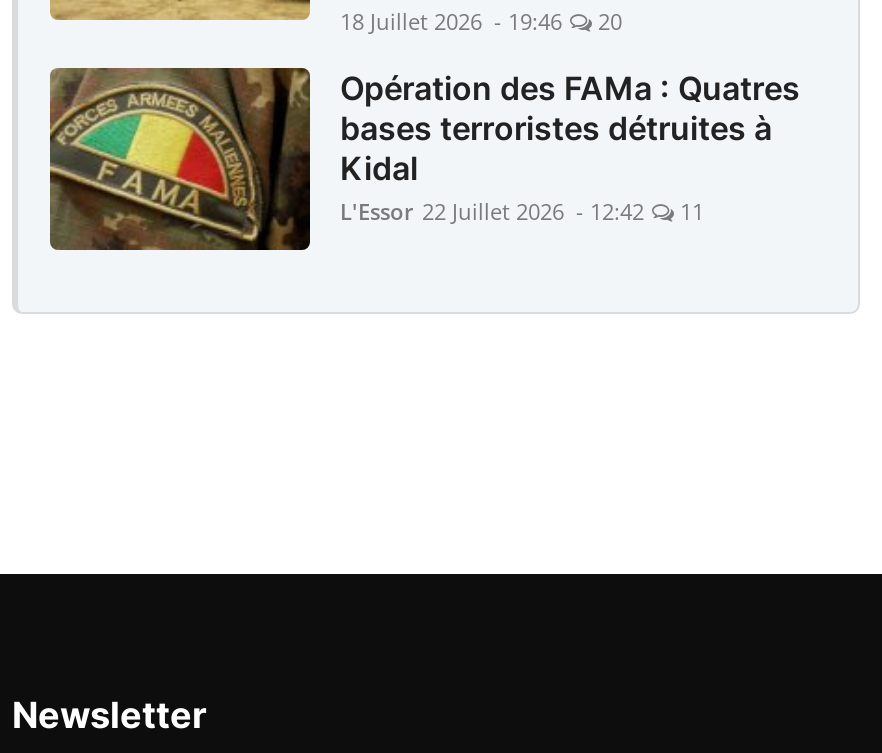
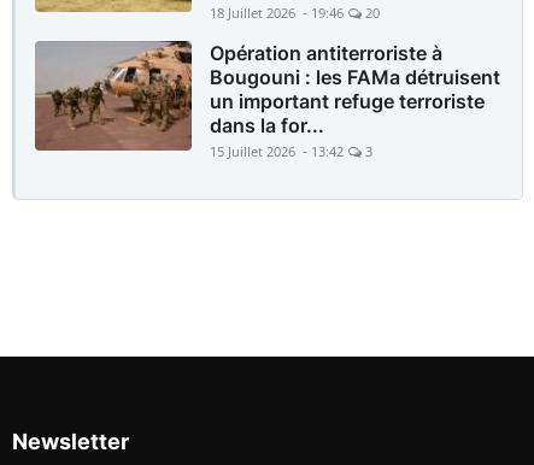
[50,68,800,252] [image] | Opération des FAMa : Quatres | bases terroristes détruites à | Kidal | L'Essor 22 Juillet 2026 - 12:42 | 11 -> [35,41,500,160] [image] | Opération antiterroriste à | Bougouni : les FAMa détruisent | un important refuge terroriste | dans la for... | 15 Juillet 2026 - 13:42 | 3

